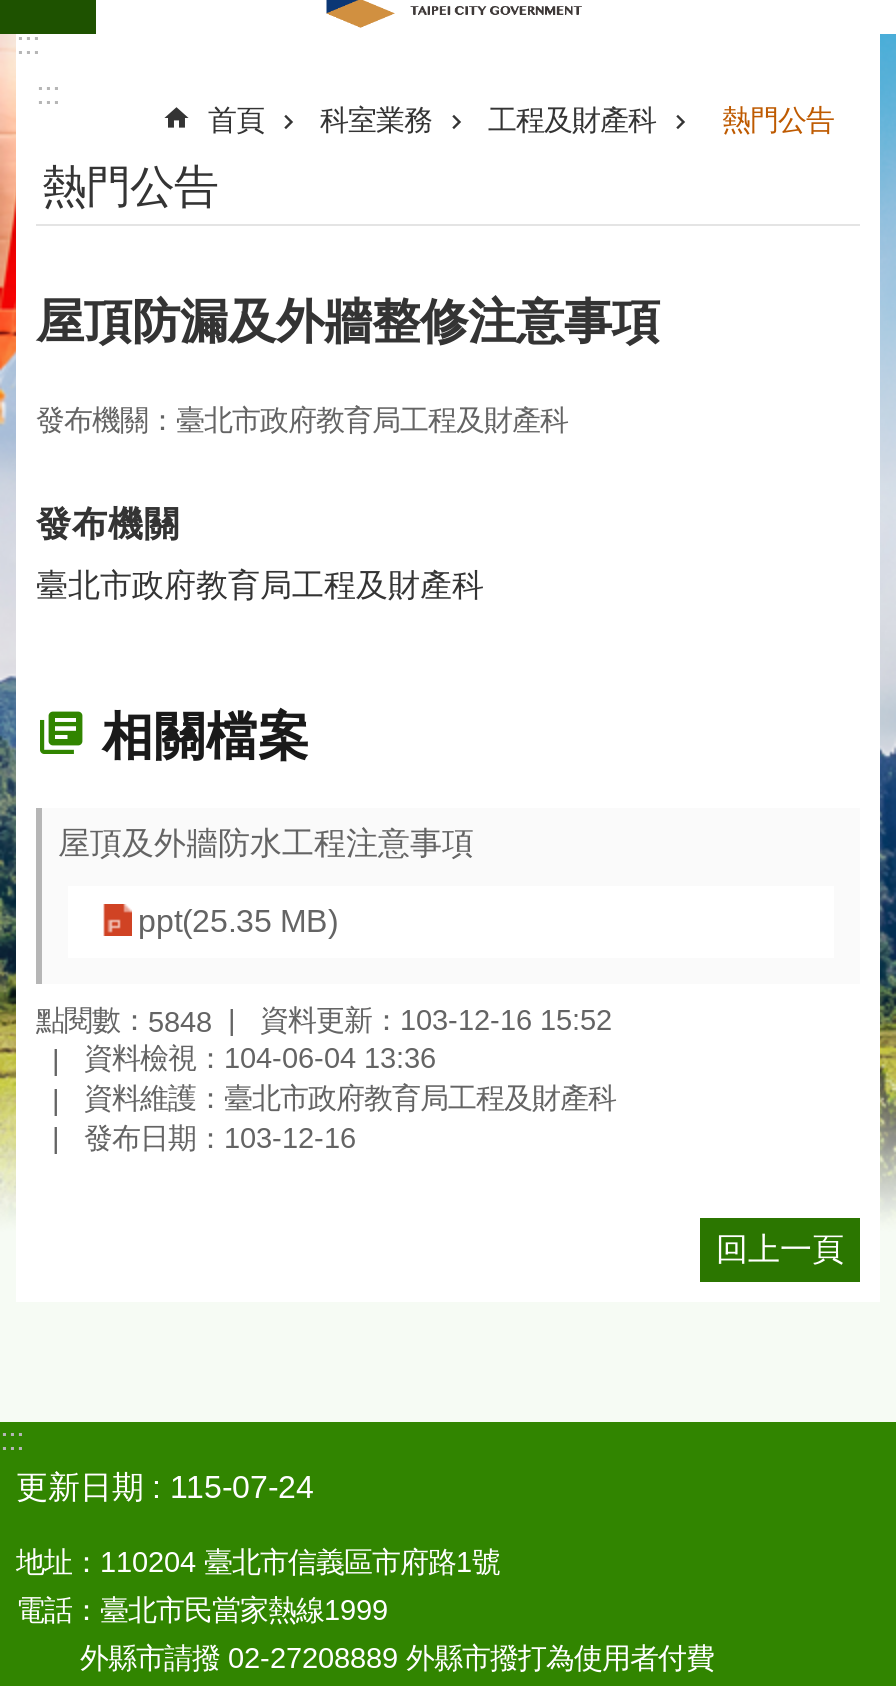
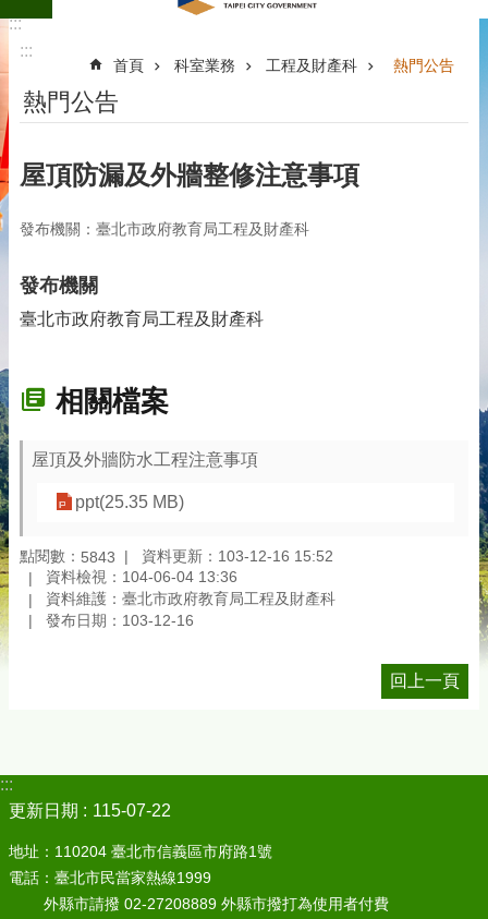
[36,1003,612,1038] 點閱數：5848 資料更新：103-12-16 15:52 -> [20,547,333,566] 點閱數：5843 資料更新：103-12-16 15:52
[16,1470,314,1504] 更新日期 115-07-24 -> [9,801,171,820] 更新日期 115-07-22

